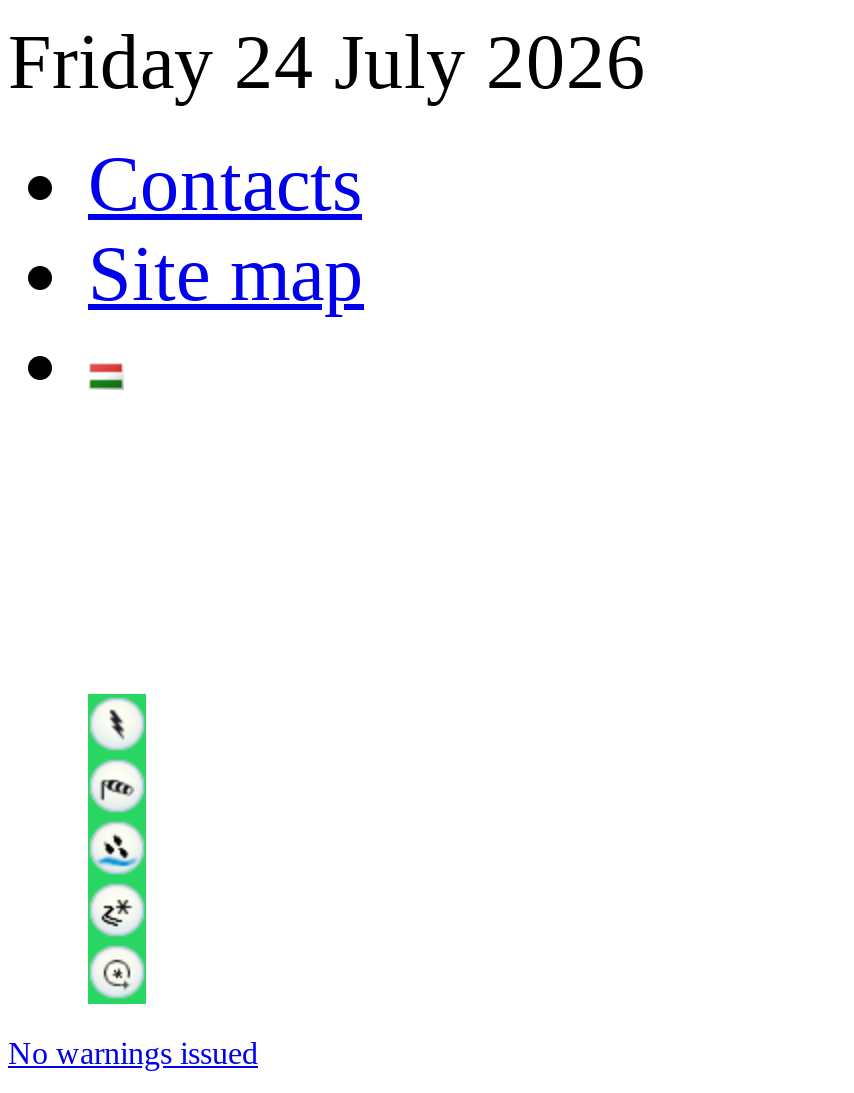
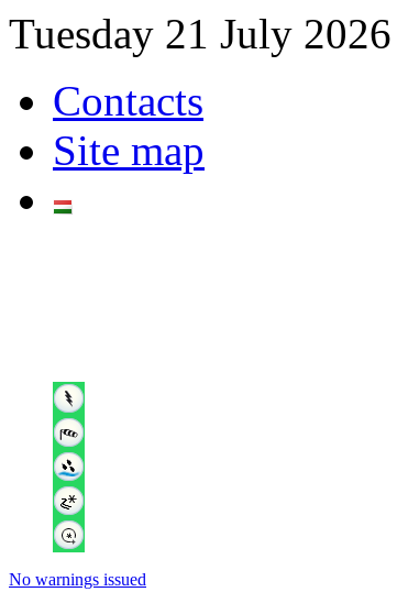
[8,18,646,104] Friday 24 July 2026 -> [9,10,392,57] Tuesday 21 July 2026

